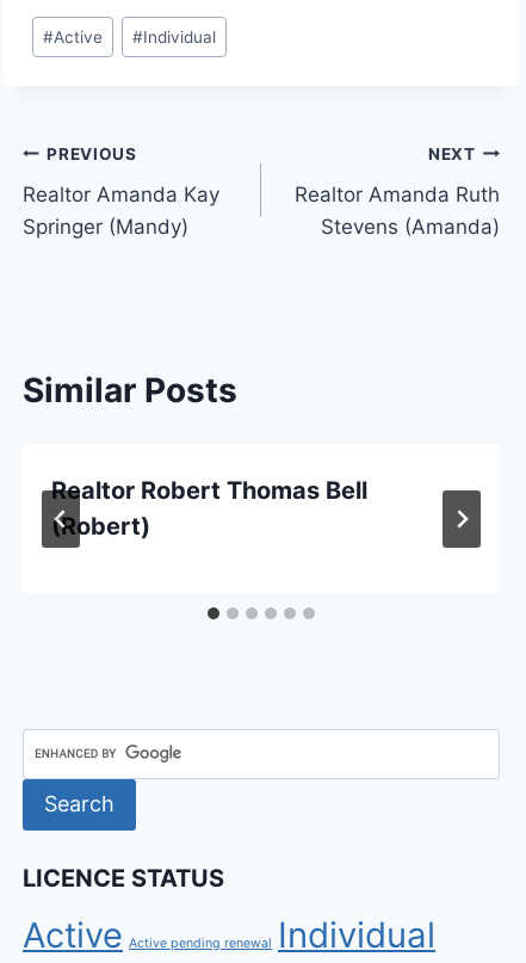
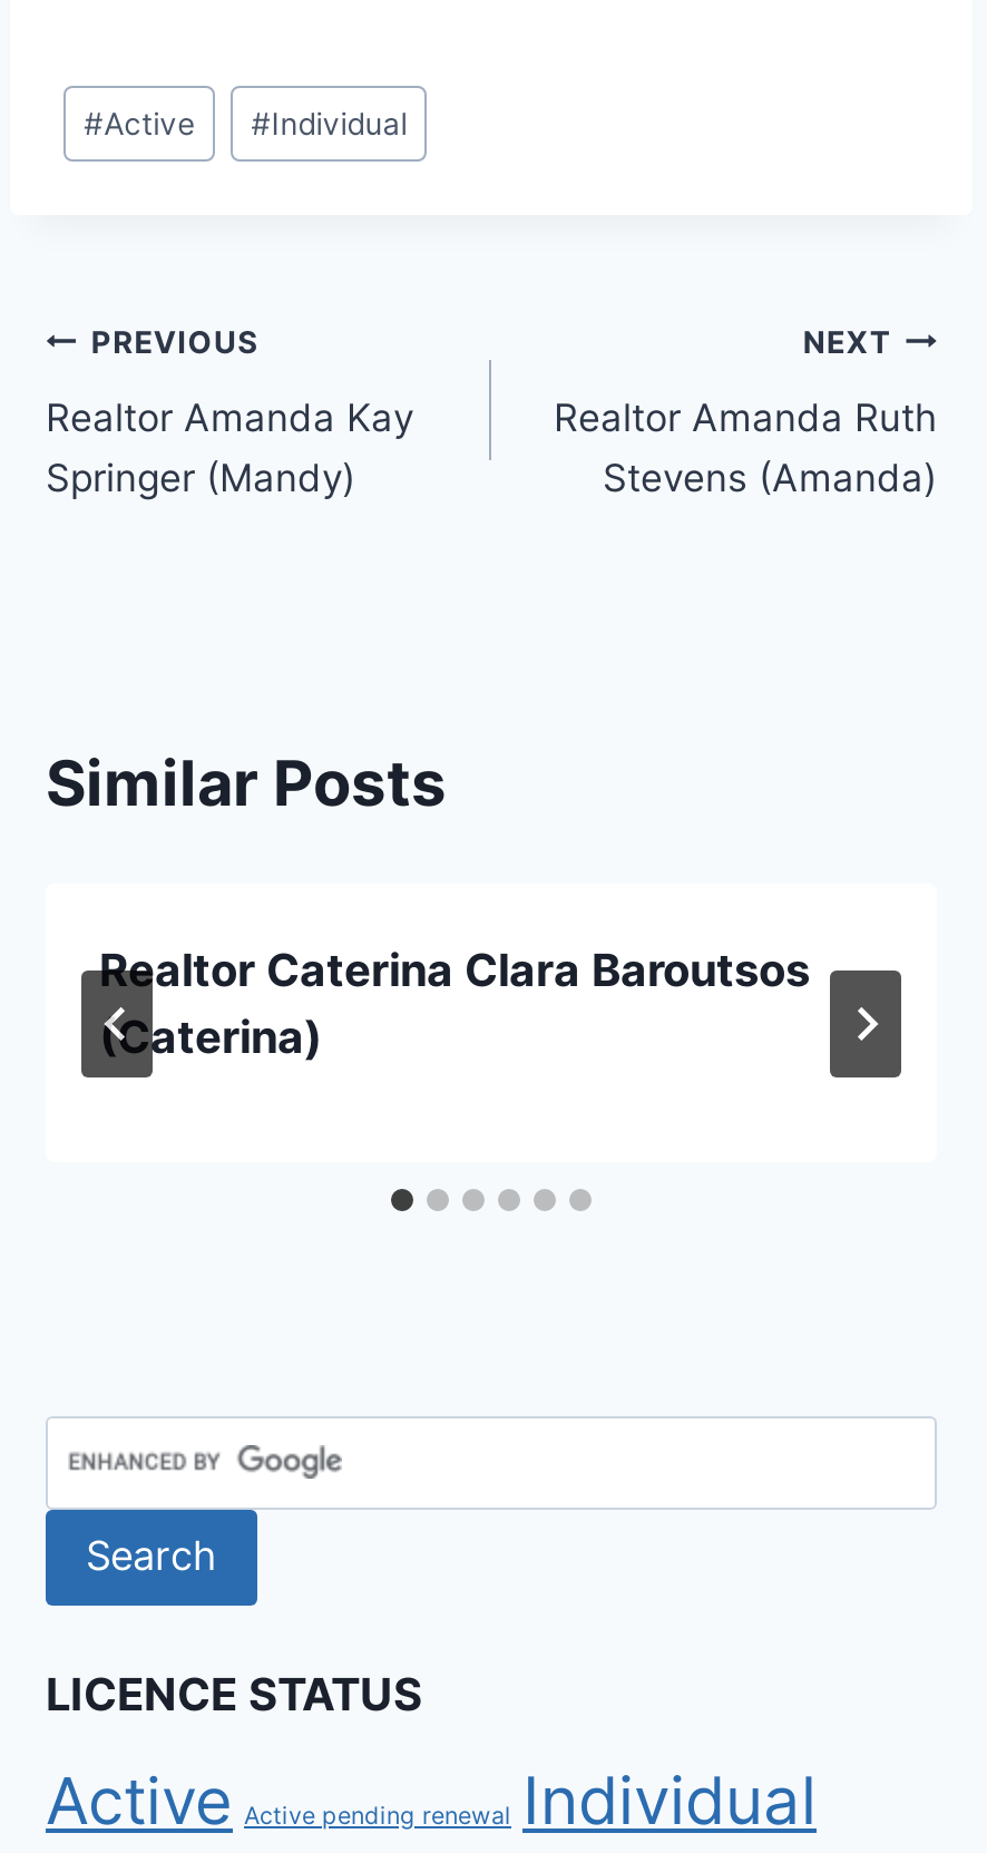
[51,476,367,541] Realtor Robert Thomas Bell | (Robert) -> [99,944,810,1064] Realtor Caterina Clara Baroutsos | (Caterina)

